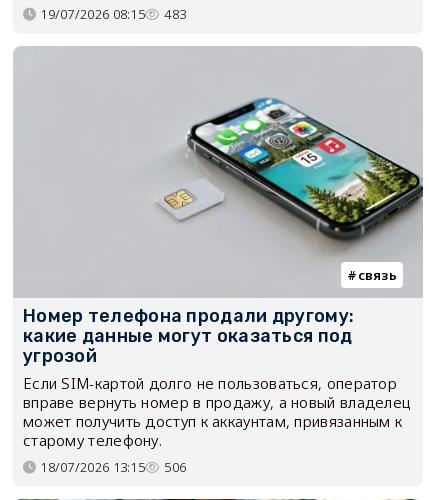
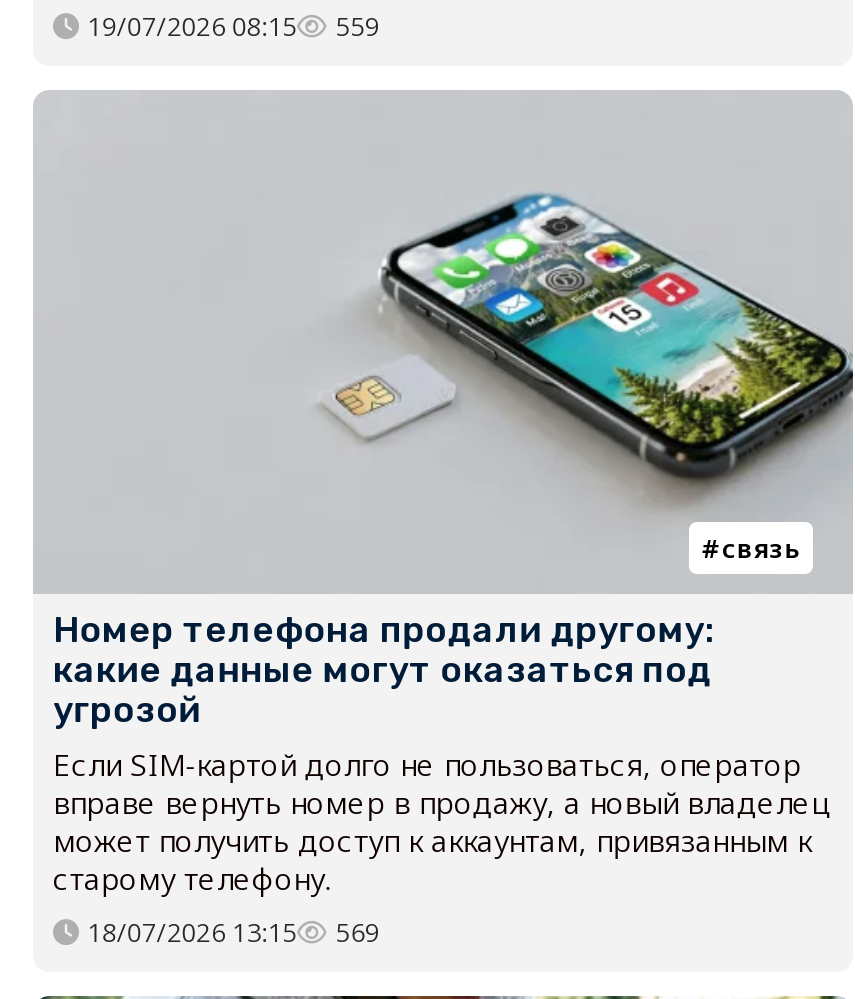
[40,5,186,23] 19/07/2026 08:15 483 -> [88,8,380,44] 19/07/2026 08:15 559
[40,458,186,476] 18/07/2026 13:15 506 -> [88,914,380,950] 18/07/2026 13:15 569

